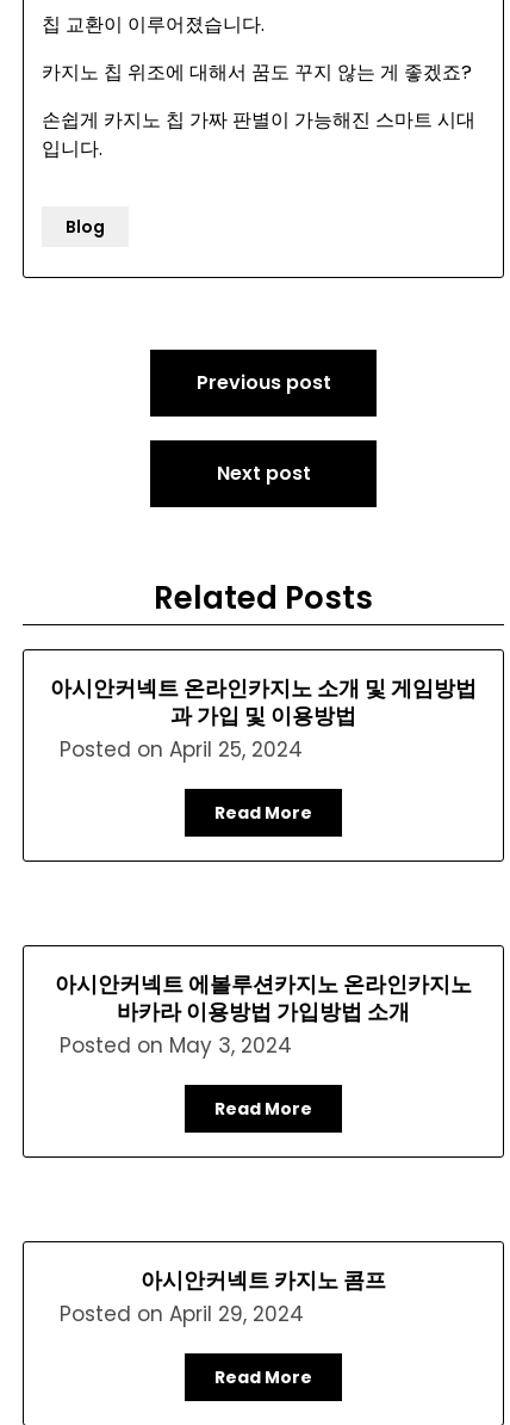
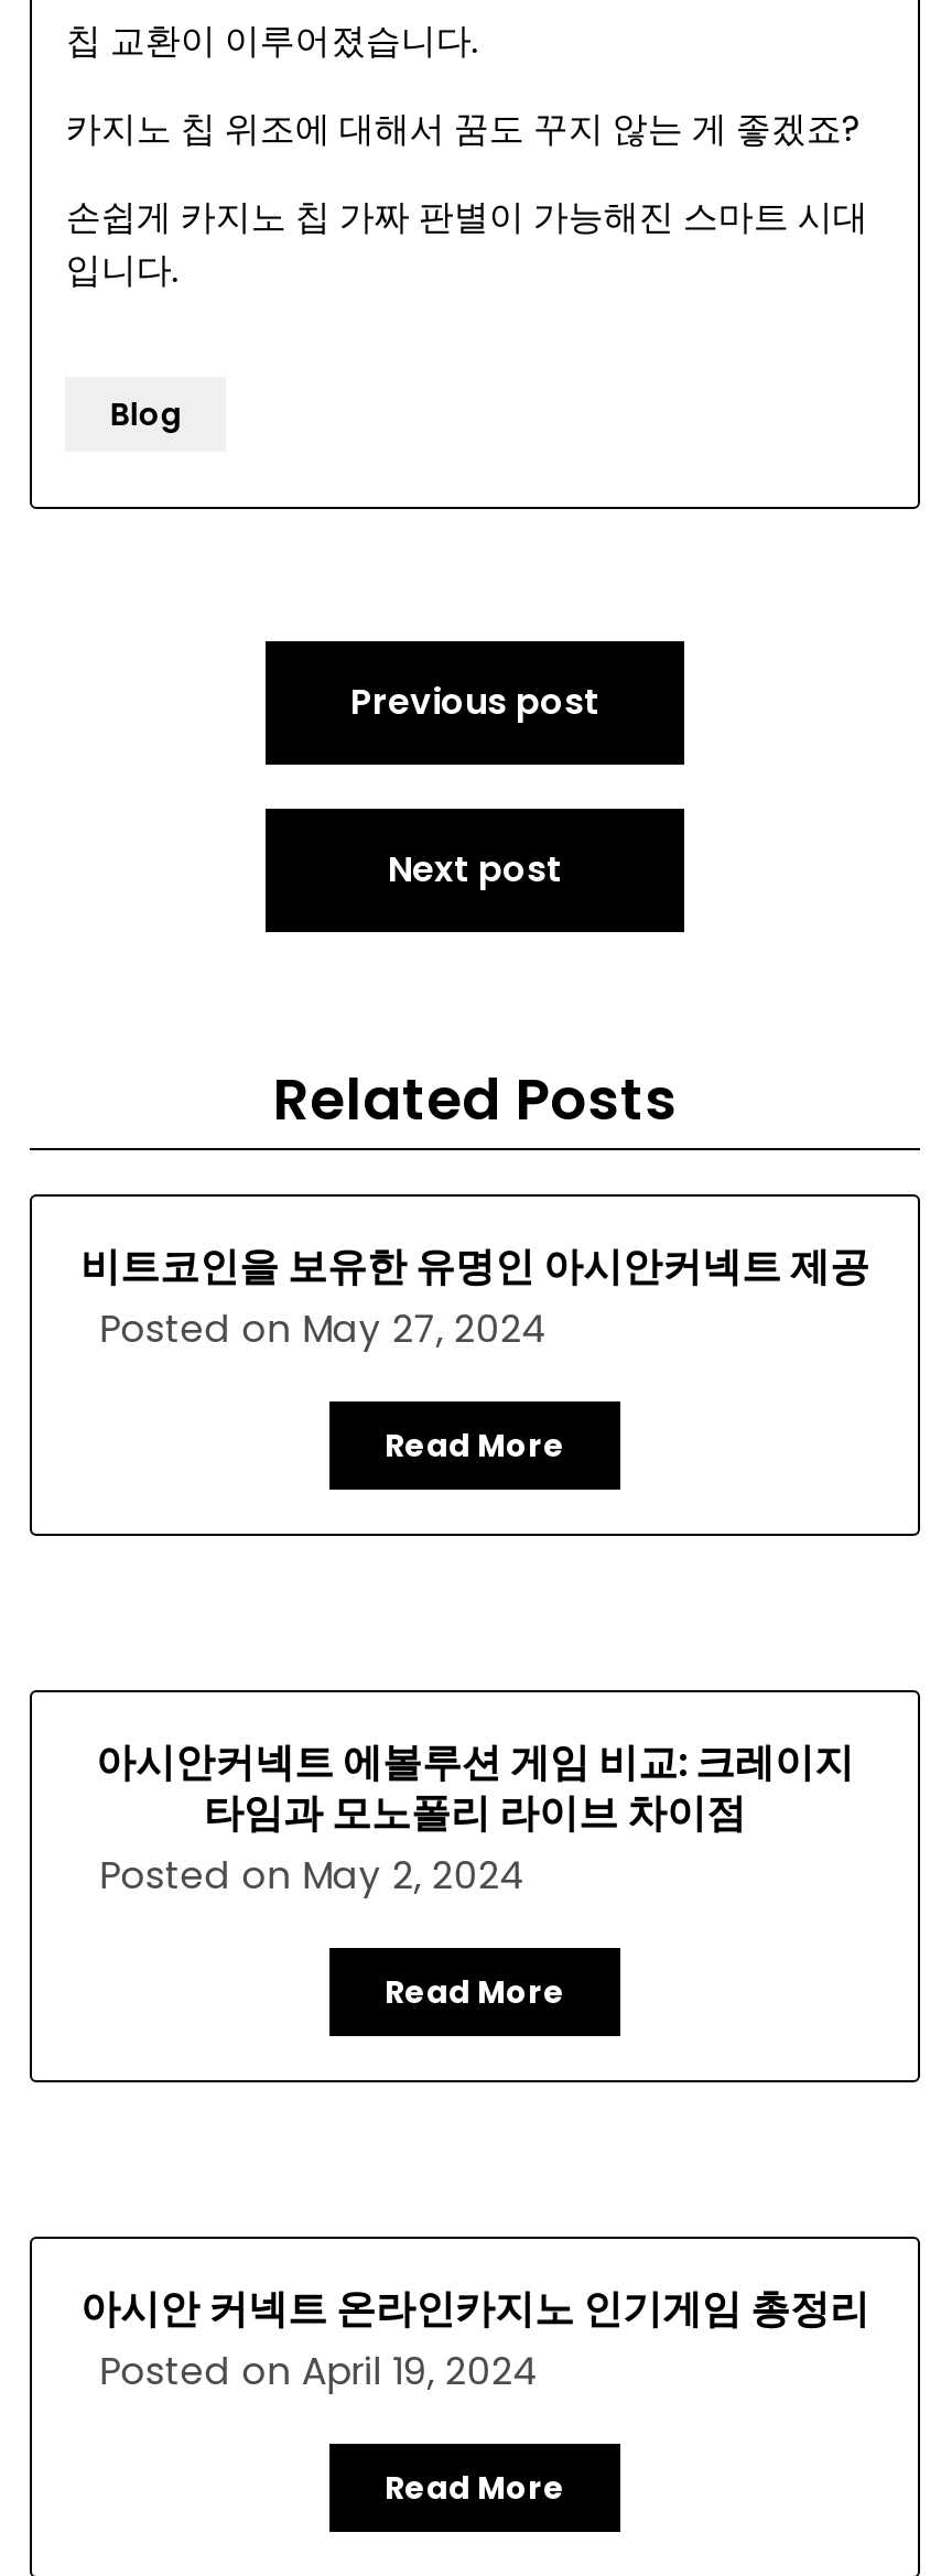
[50,673,477,763] 아시안커넥트 온라인카지노 소개 및 게임방법 | 과 가입 및 이용방법 | Posted on April 25, 2024 -> [80,1237,869,1354] 비트코인을 보유한 유명인 아시안커넥트 제공 | Posted on May 27, 2024
[55,968,472,1059] 아시안커넥트 에볼루션카지노 온라인카지노 | 바카라 이용방법 가입방법 소개 | Posted on May 3, 2024 -> [96,1733,854,1901] 아시안커넥트 에볼루션 게임 비교: 크레이지 | 타임과 모노폴리 라이브 차이점 | Posted on May 2, 2024
[60,1264,386,1328] 아시안커넥트 카지노 콤프 | Posted on April 29, 2024 -> [80,2280,869,2396] 아시안 커넥트 온라인카지노 인기게임 총정리 | Posted on April 19, 2024

